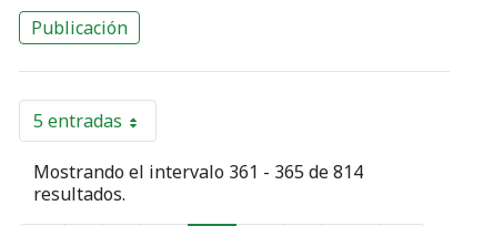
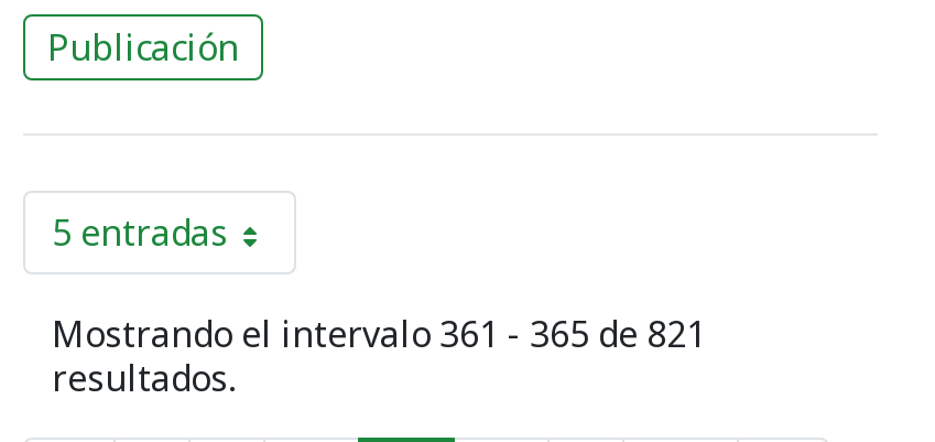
[33,160,363,184] Mostrando el intervalo 361 - 365 de 814 -> [52,310,706,358] Mostrando el intervalo 361 - 365 de 821

